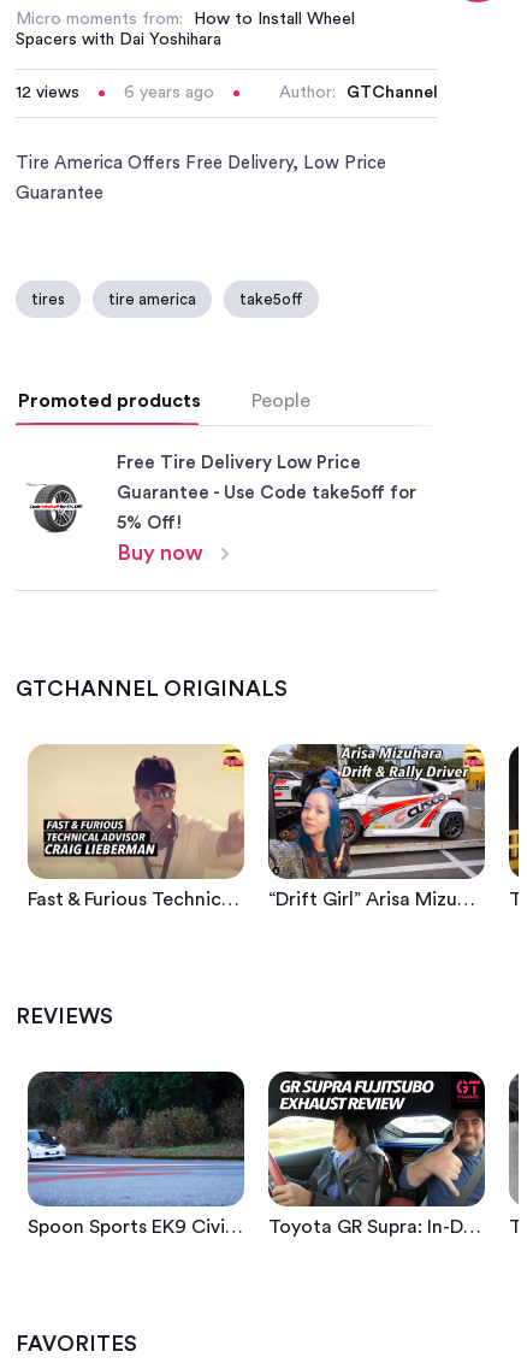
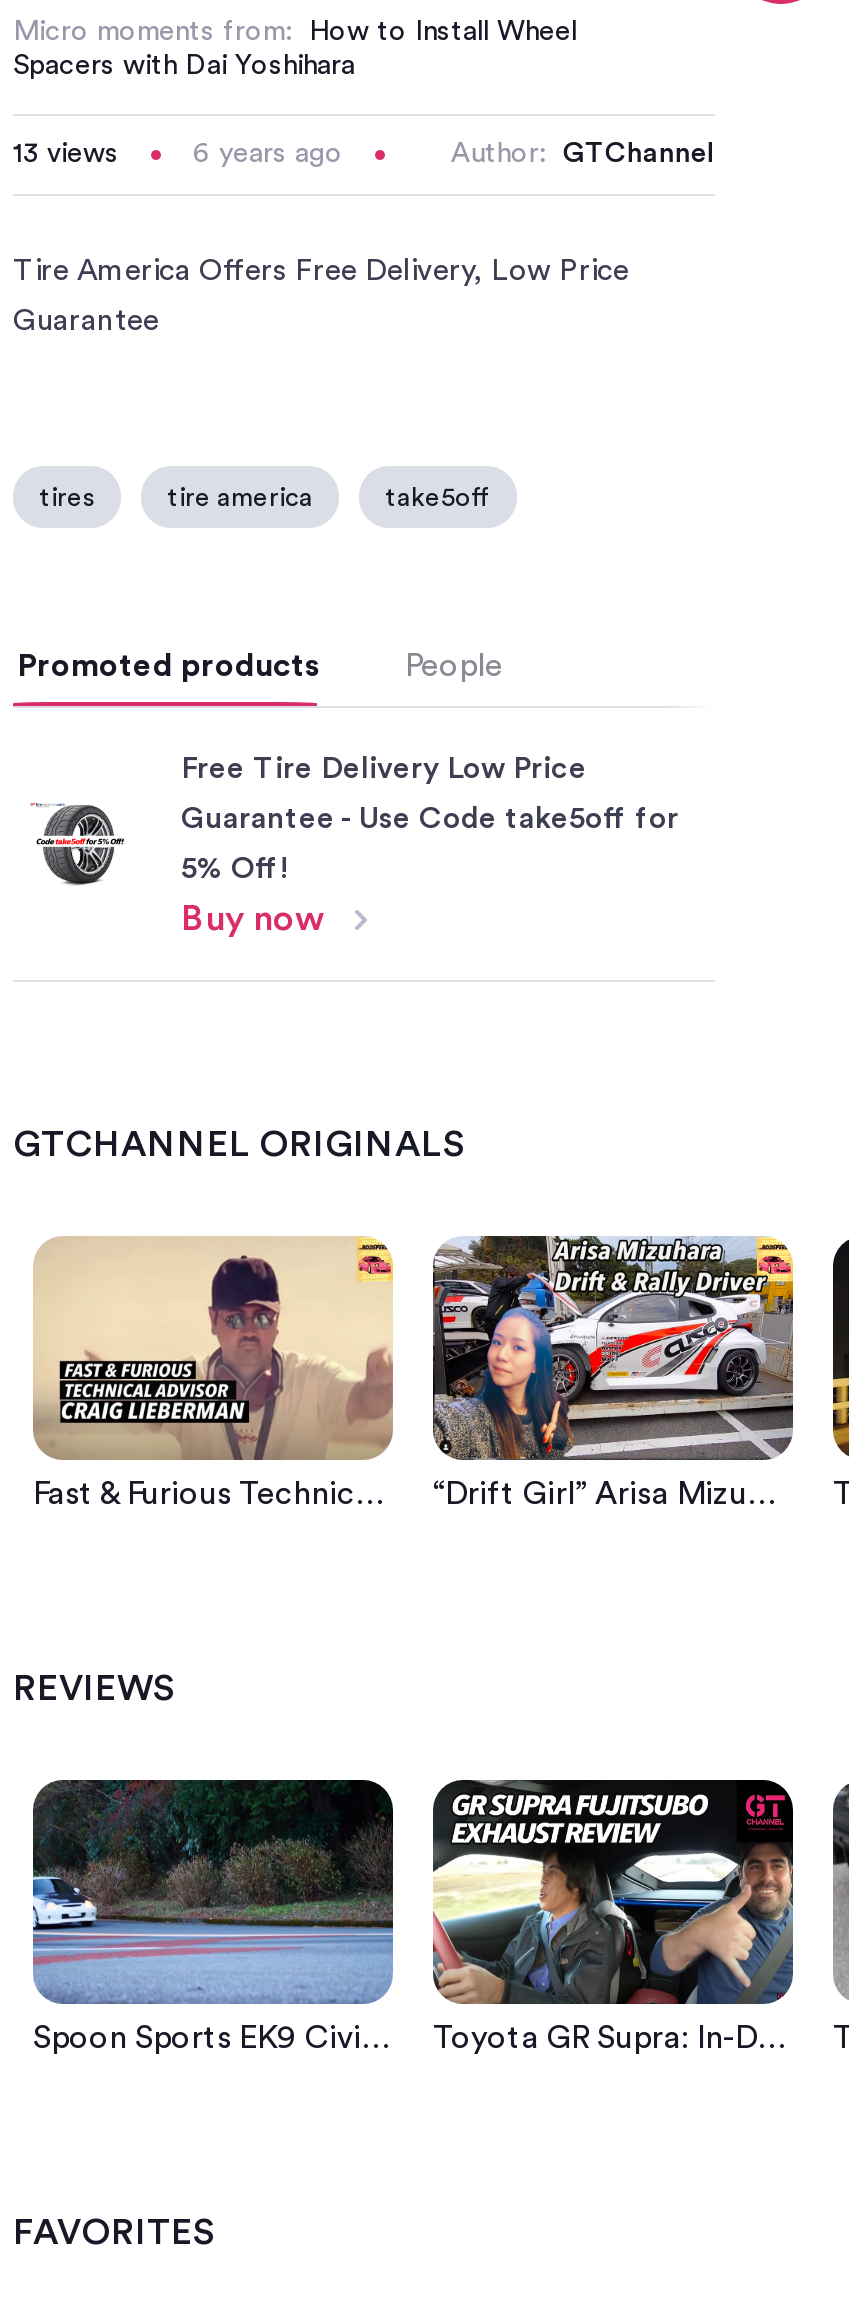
[16,84,79,101] 12 views -> [13,140,119,168] 13 views

